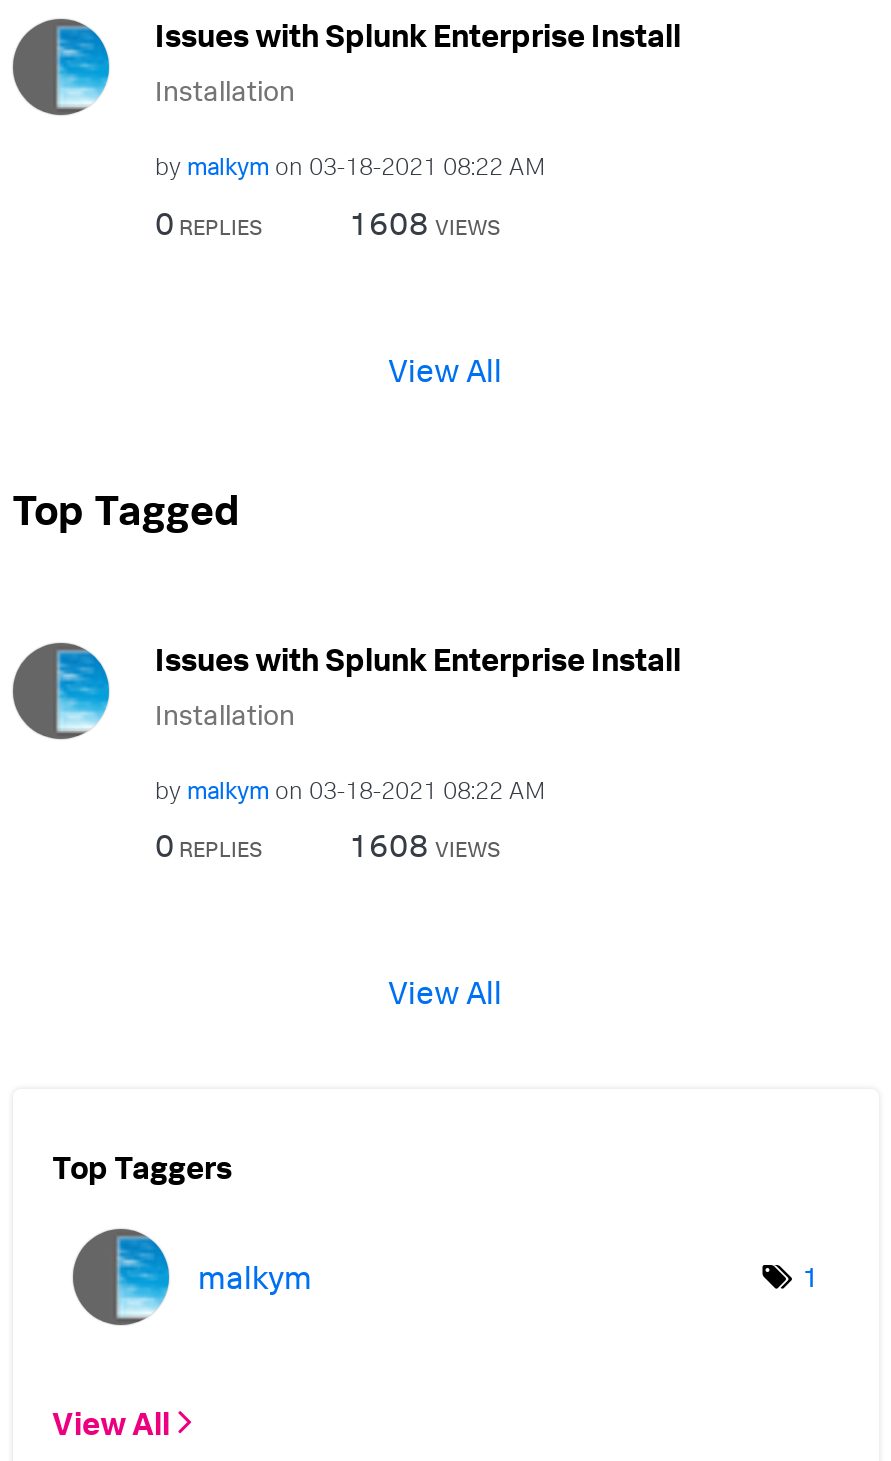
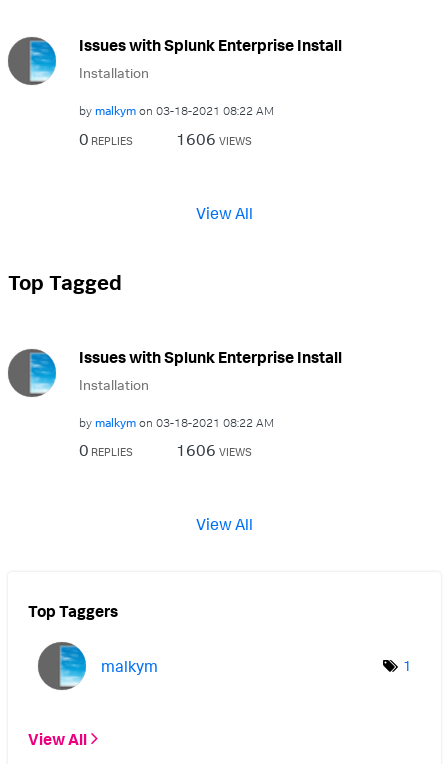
[349,202,501,242] 1608 VIEWS -> [176,128,252,148] 1606 VIEWS
[349,825,501,865] 1608 VIEWS -> [176,440,252,460] 1606 VIEWS

